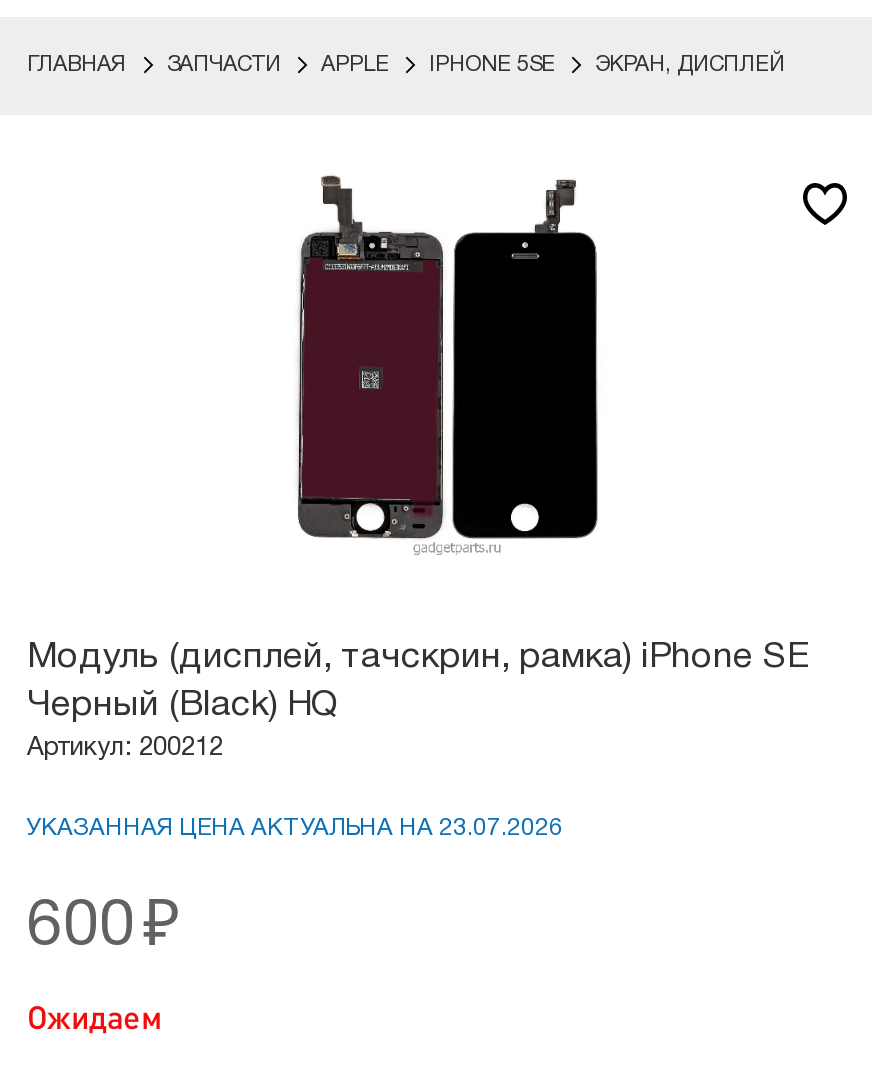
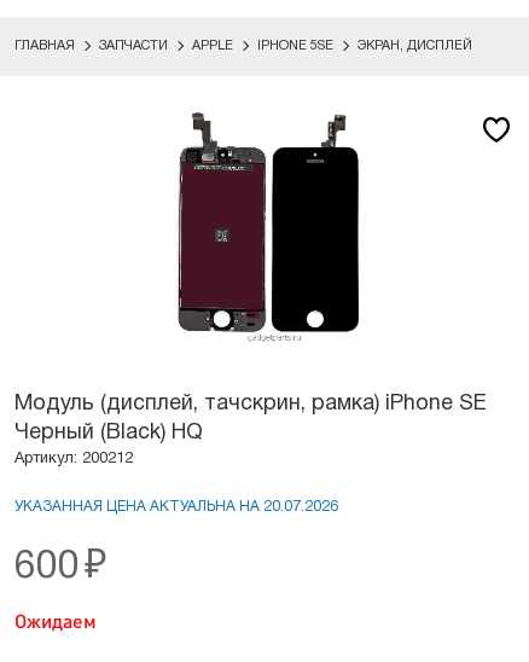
[27,817,563,839] УКАЗАННАЯ ЦЕНА АКТУАЛЬНА НА 23.07.2026 -> [14,500,338,513] УКАЗАННАЯ ЦЕНА АКТУАЛЬНА НА 20.07.2026

